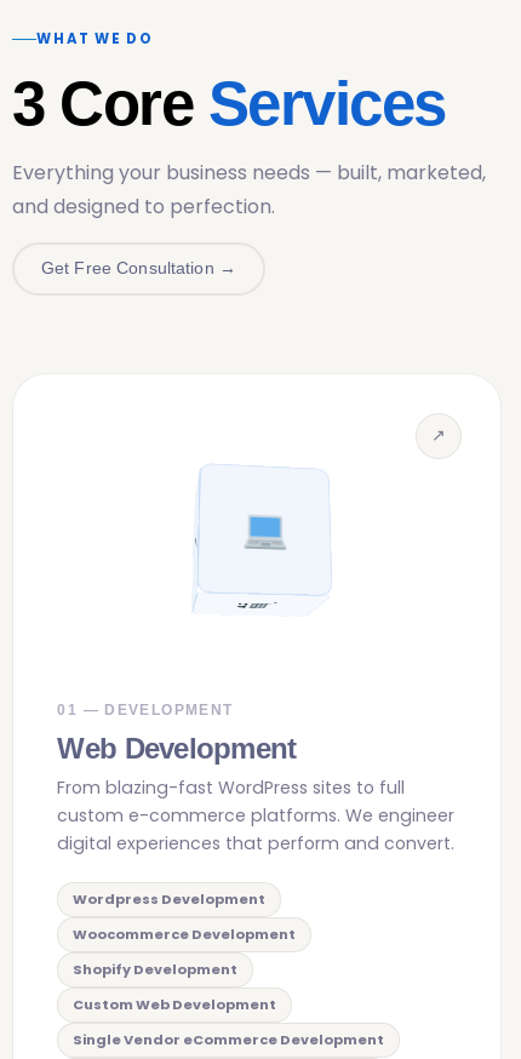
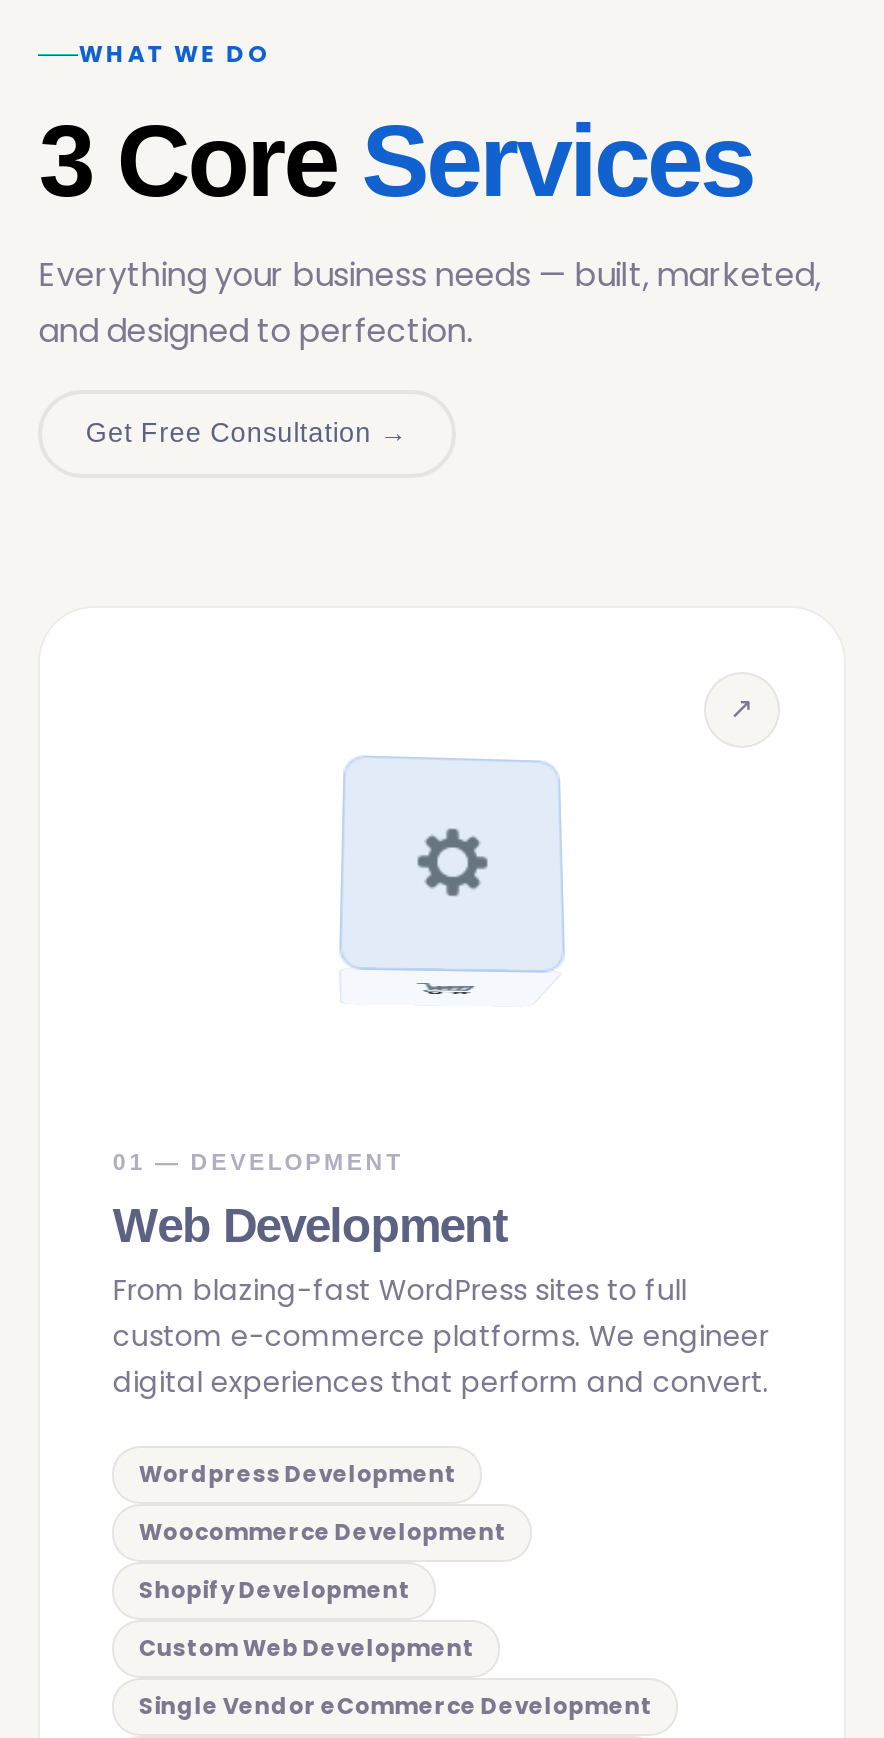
[242,508,286,550] [image] -> [414,826,490,896] [image]

